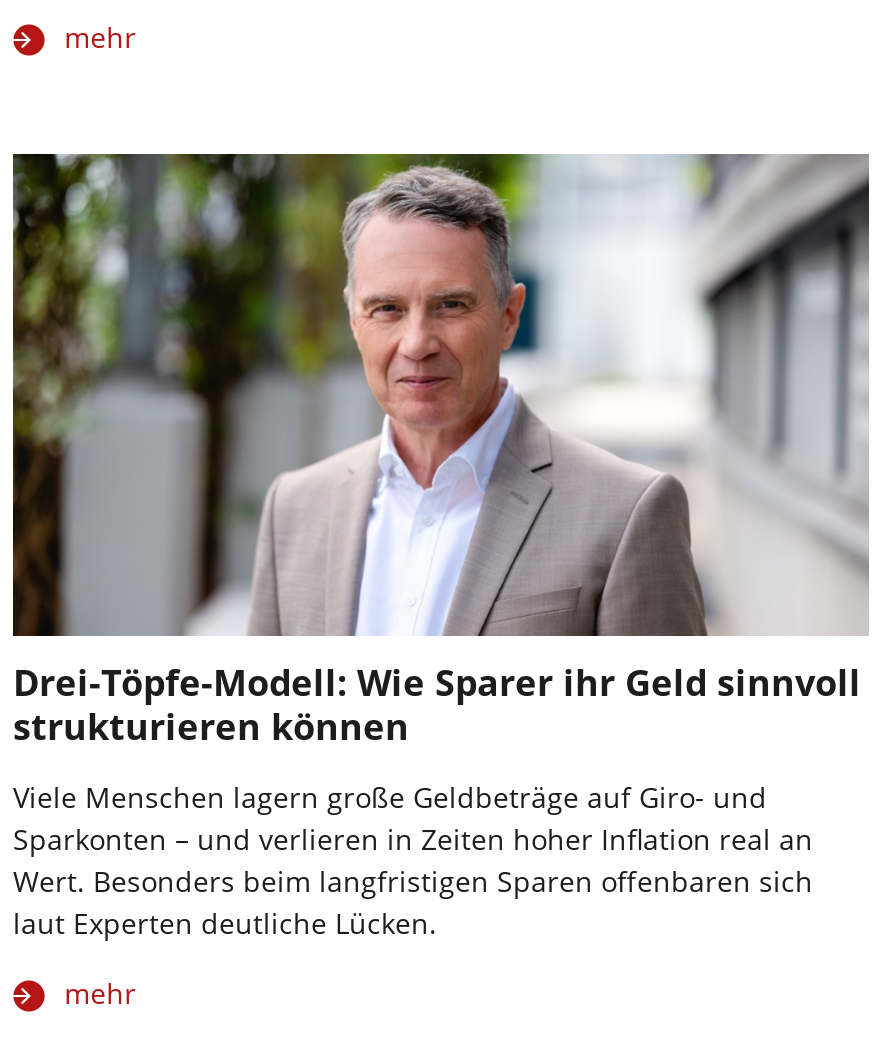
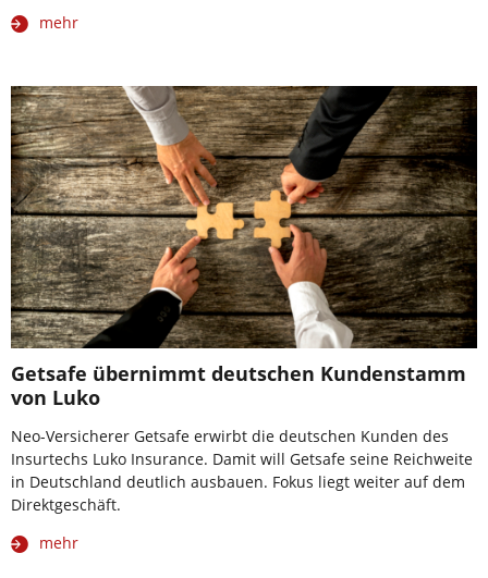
[11,152,871,750] [image] | Drei-Töpfe-Modell: Wie Sparer ihr Geld sinnvoll | strukturieren können -> [10,85,478,410] [image] | Getsafe übernimmt deutschen Kundenstamm | von Luko
[13,778,813,942] Viele Menschen lagern große Geldbeträge auf Giro- und | Sparkonten – und verlieren in Zeiten hoher Inflation real an | Wert. Besonders beim langfristigen Sparen offenbaren sich | laut Experten deutliche Lücken. -> [11,425,473,515] Neo-Versicherer Getsafe erwirbt die deutschen Kunden des | Insurtechs Luko Insurance. Damit will Getsafe seine Reichweite | in Deutschland deutlich ausbauen. Fokus liegt weiter auf dem | Direktgeschäft.

